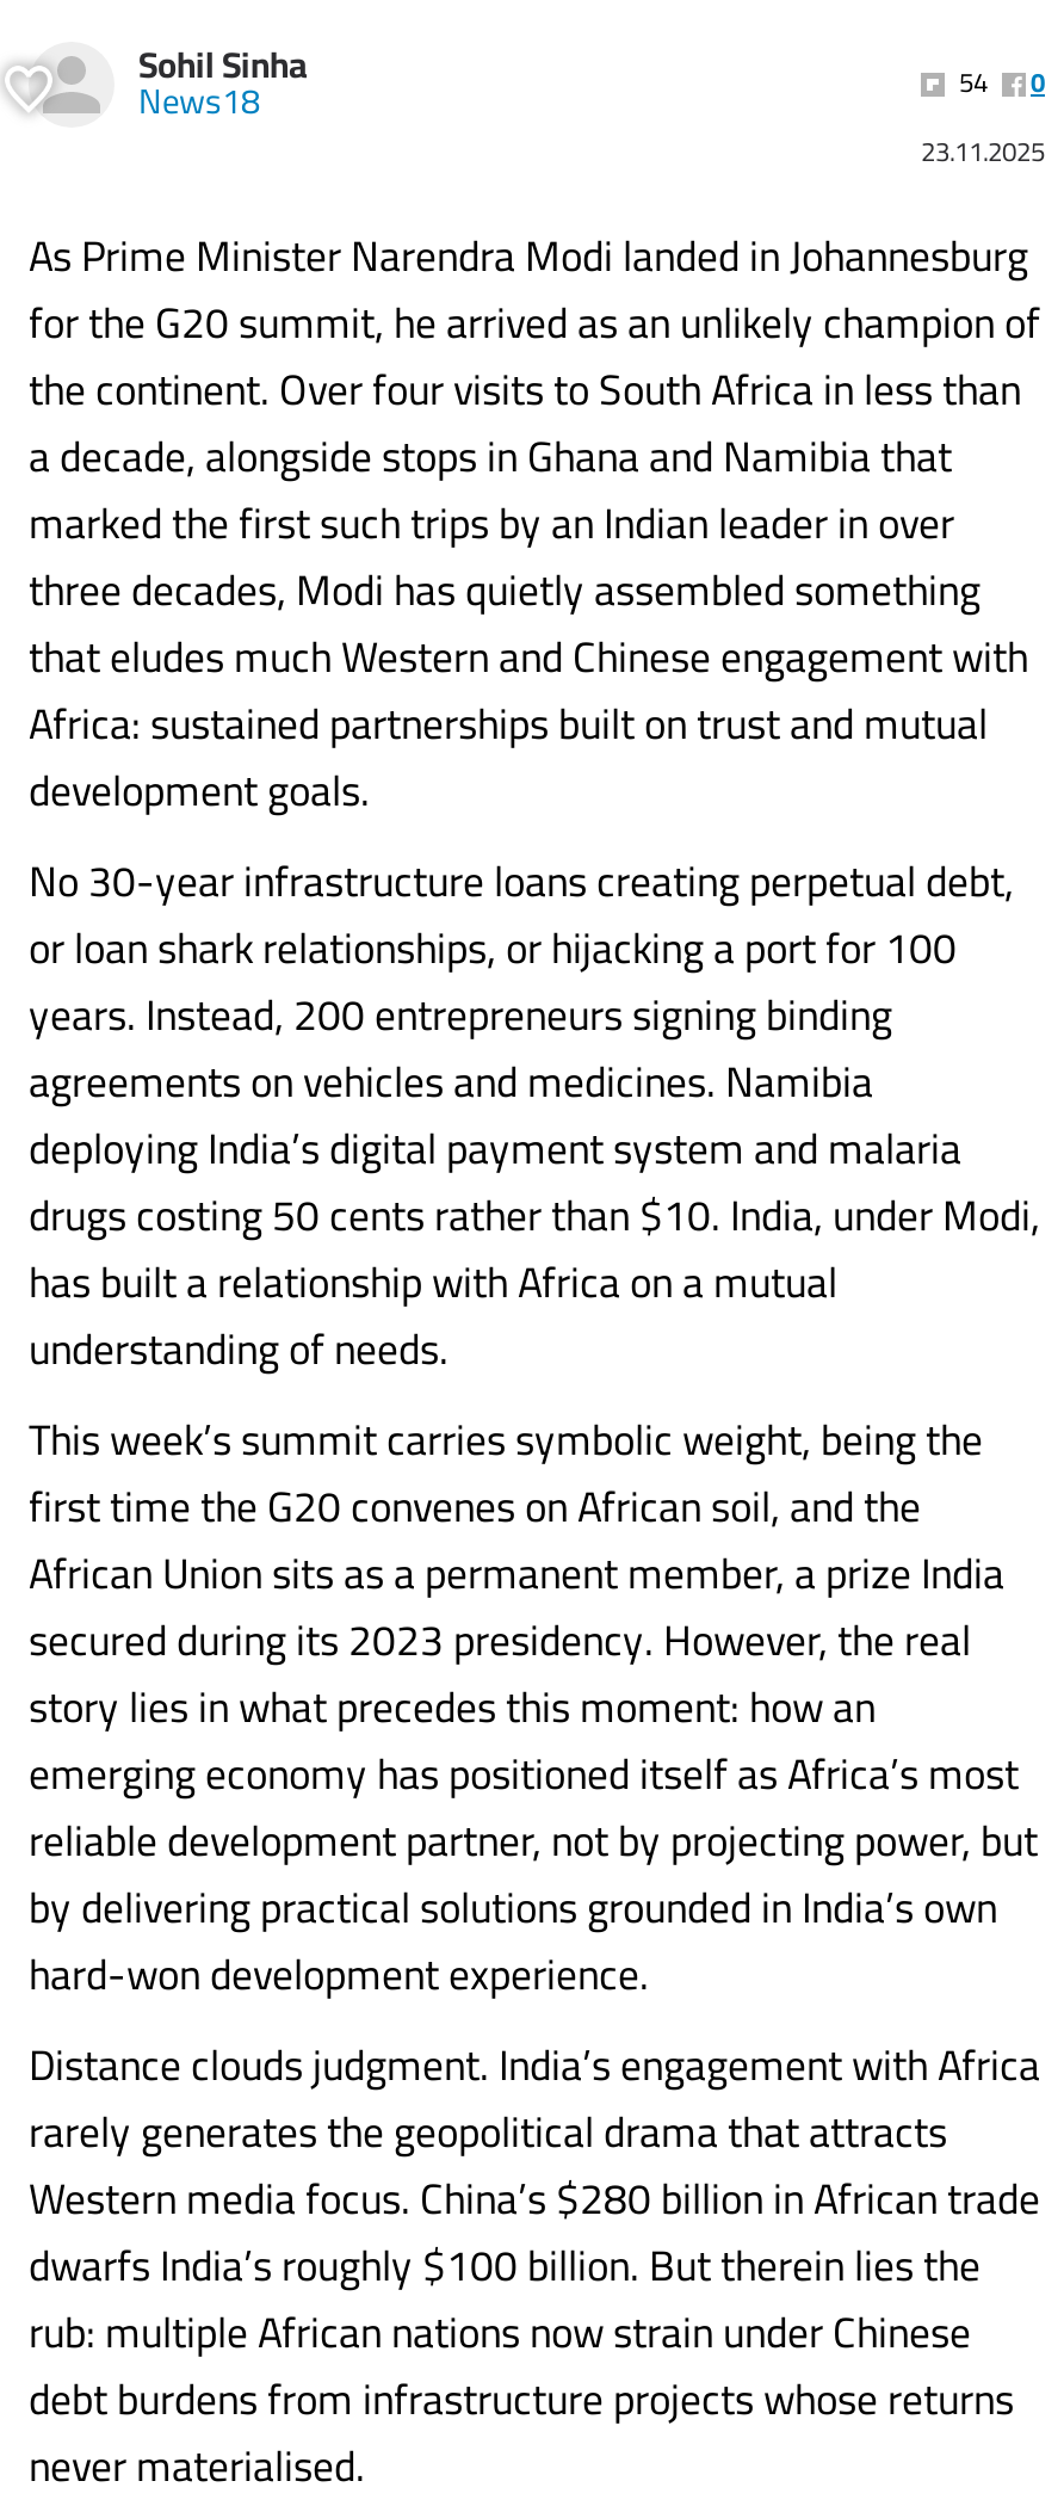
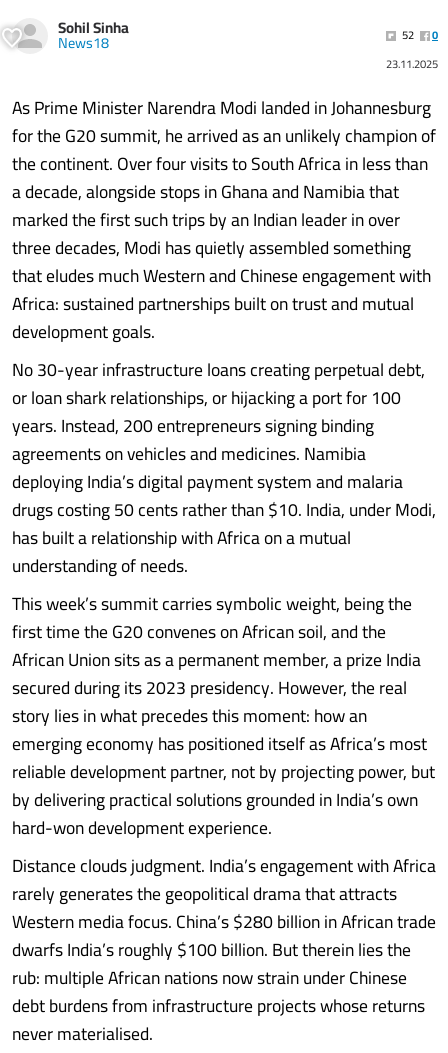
[959,56,1045,106] 54 0 -> [402,24,438,45] 52 0

